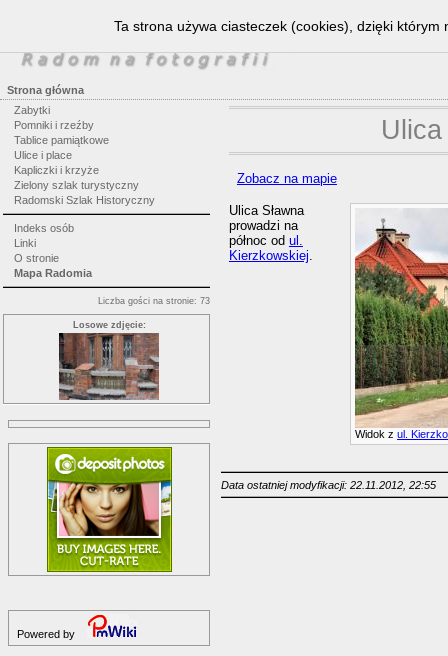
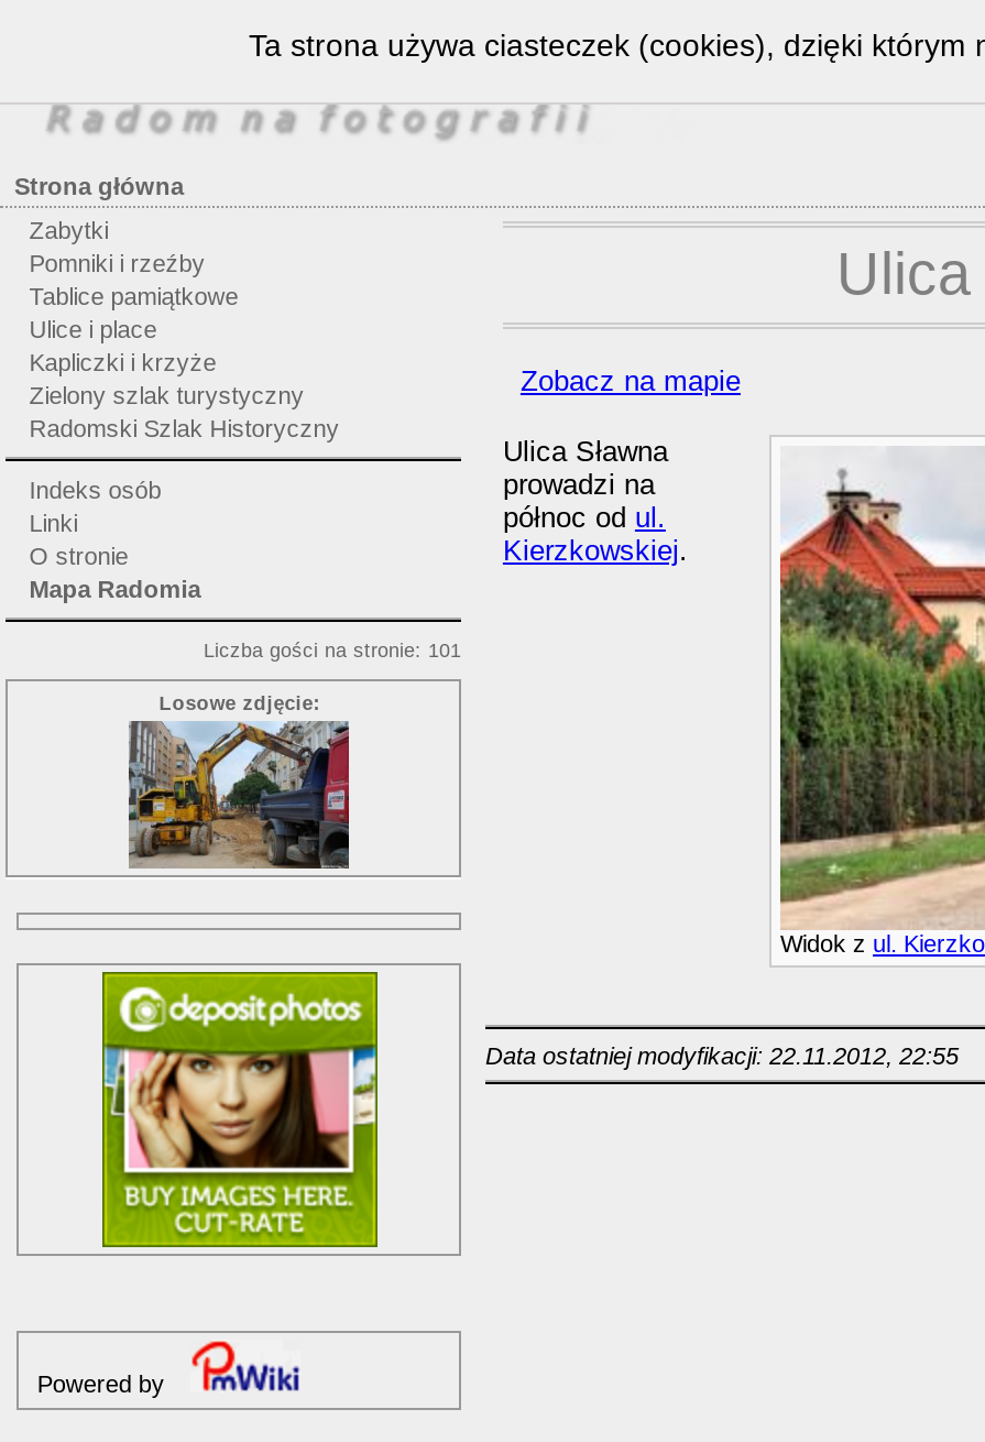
[98,296,210,306] Liczba gości na stronie: 73 -> [204,639,461,661] Liczba gości na stronie: 101
[59,332,160,400] [image] -> [129,721,351,869] [image]

